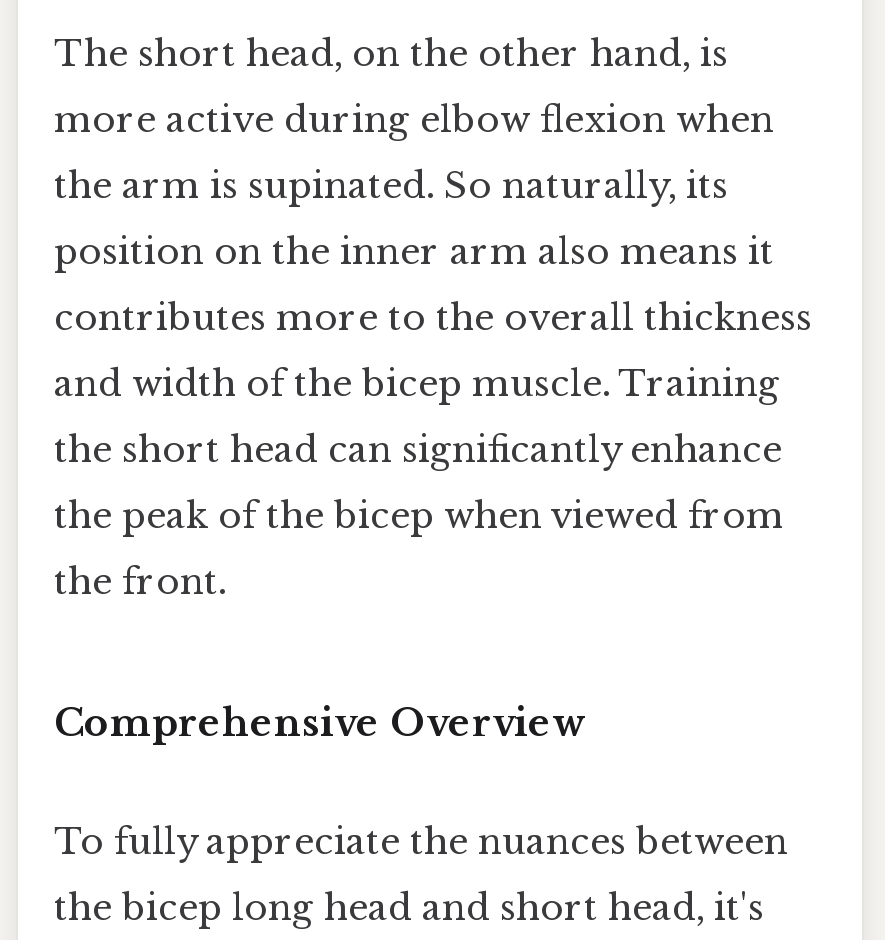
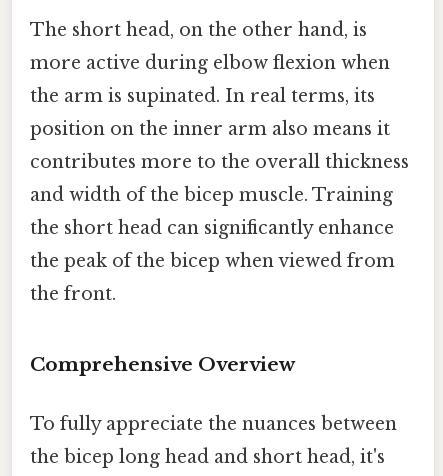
[54,164,728,208] the arm is supinated. So naturally, its -> [30,85,375,107] the arm is supinated. In real terms, its

